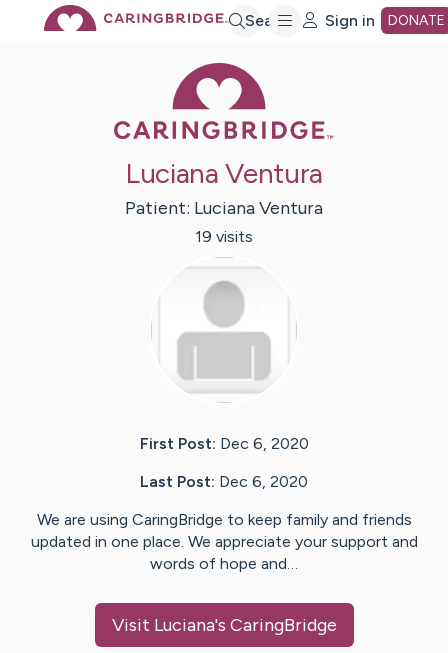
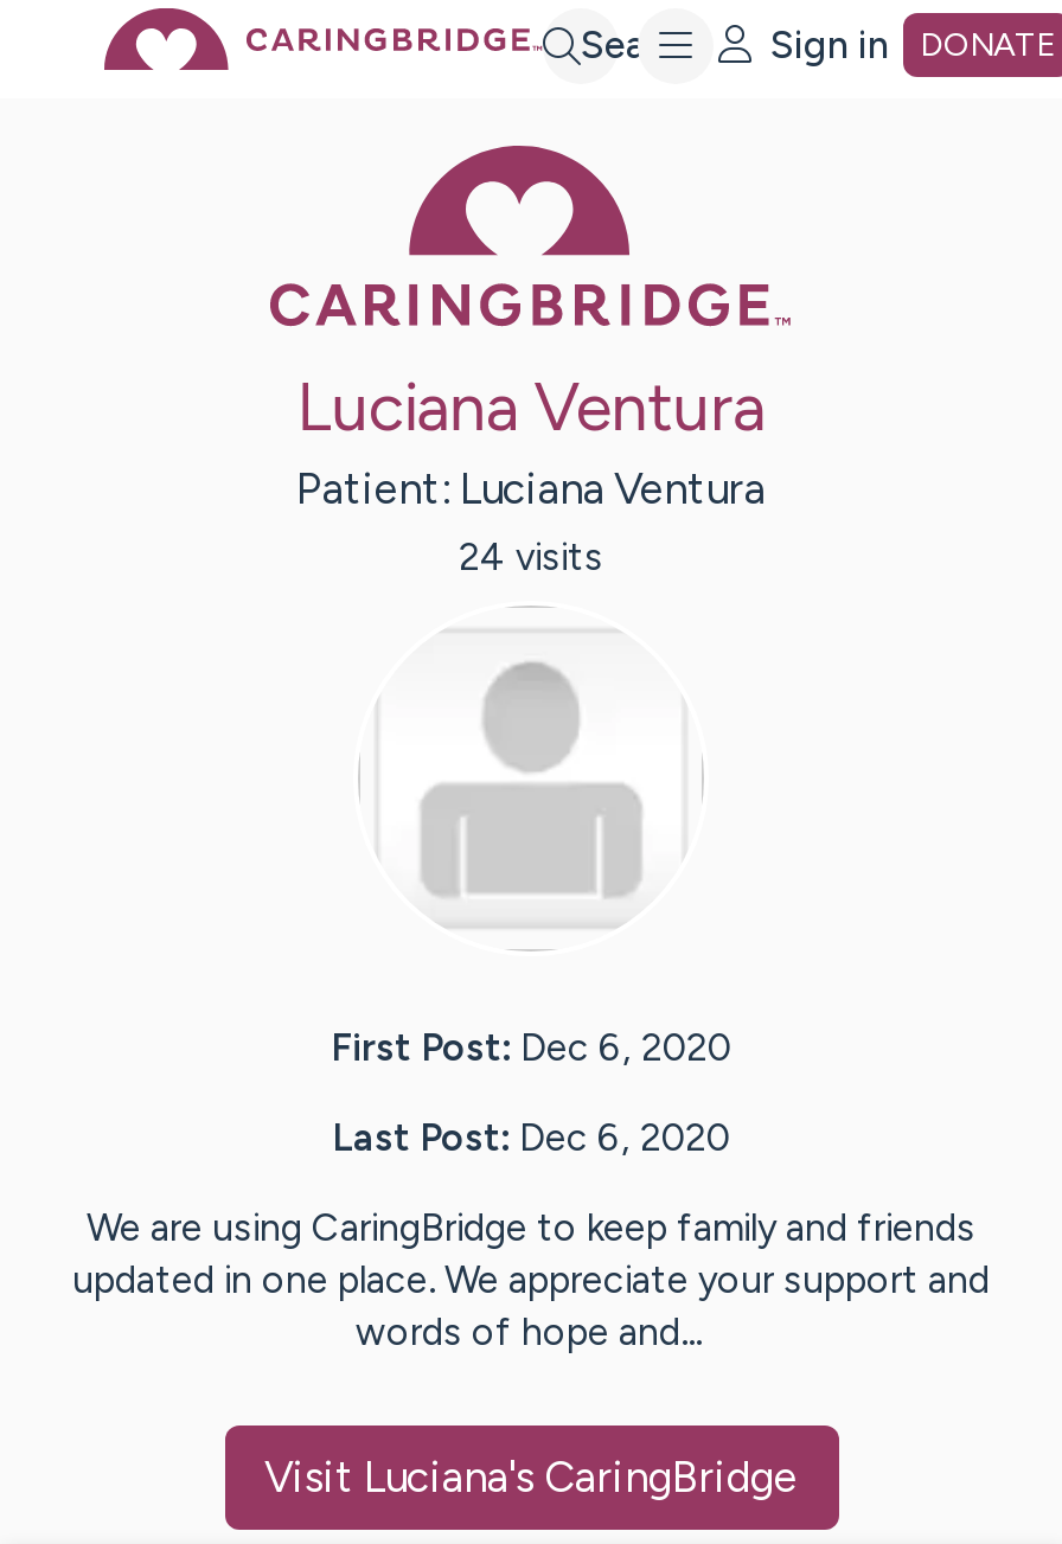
[195,227,253,246] 19 visits -> [459,535,603,580] 24 visits

